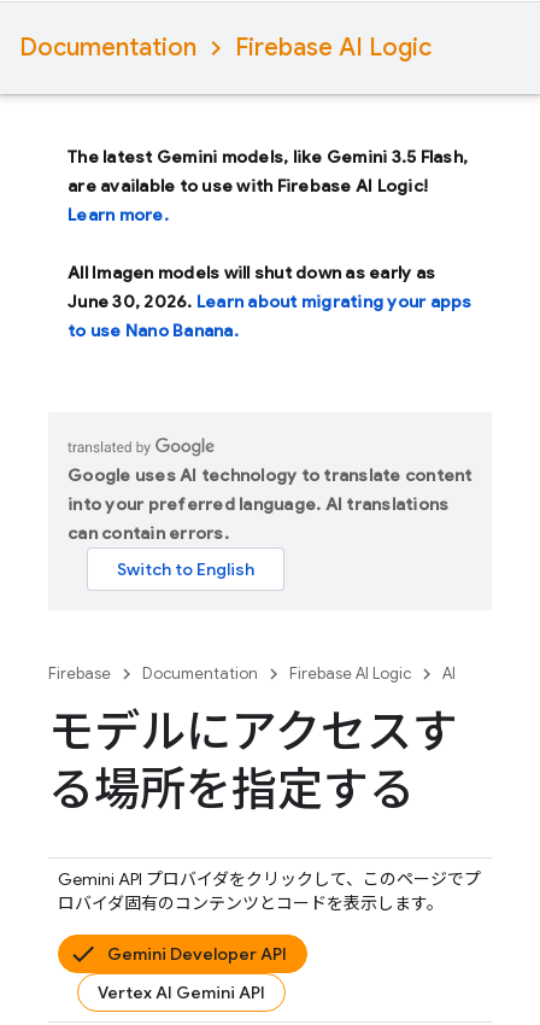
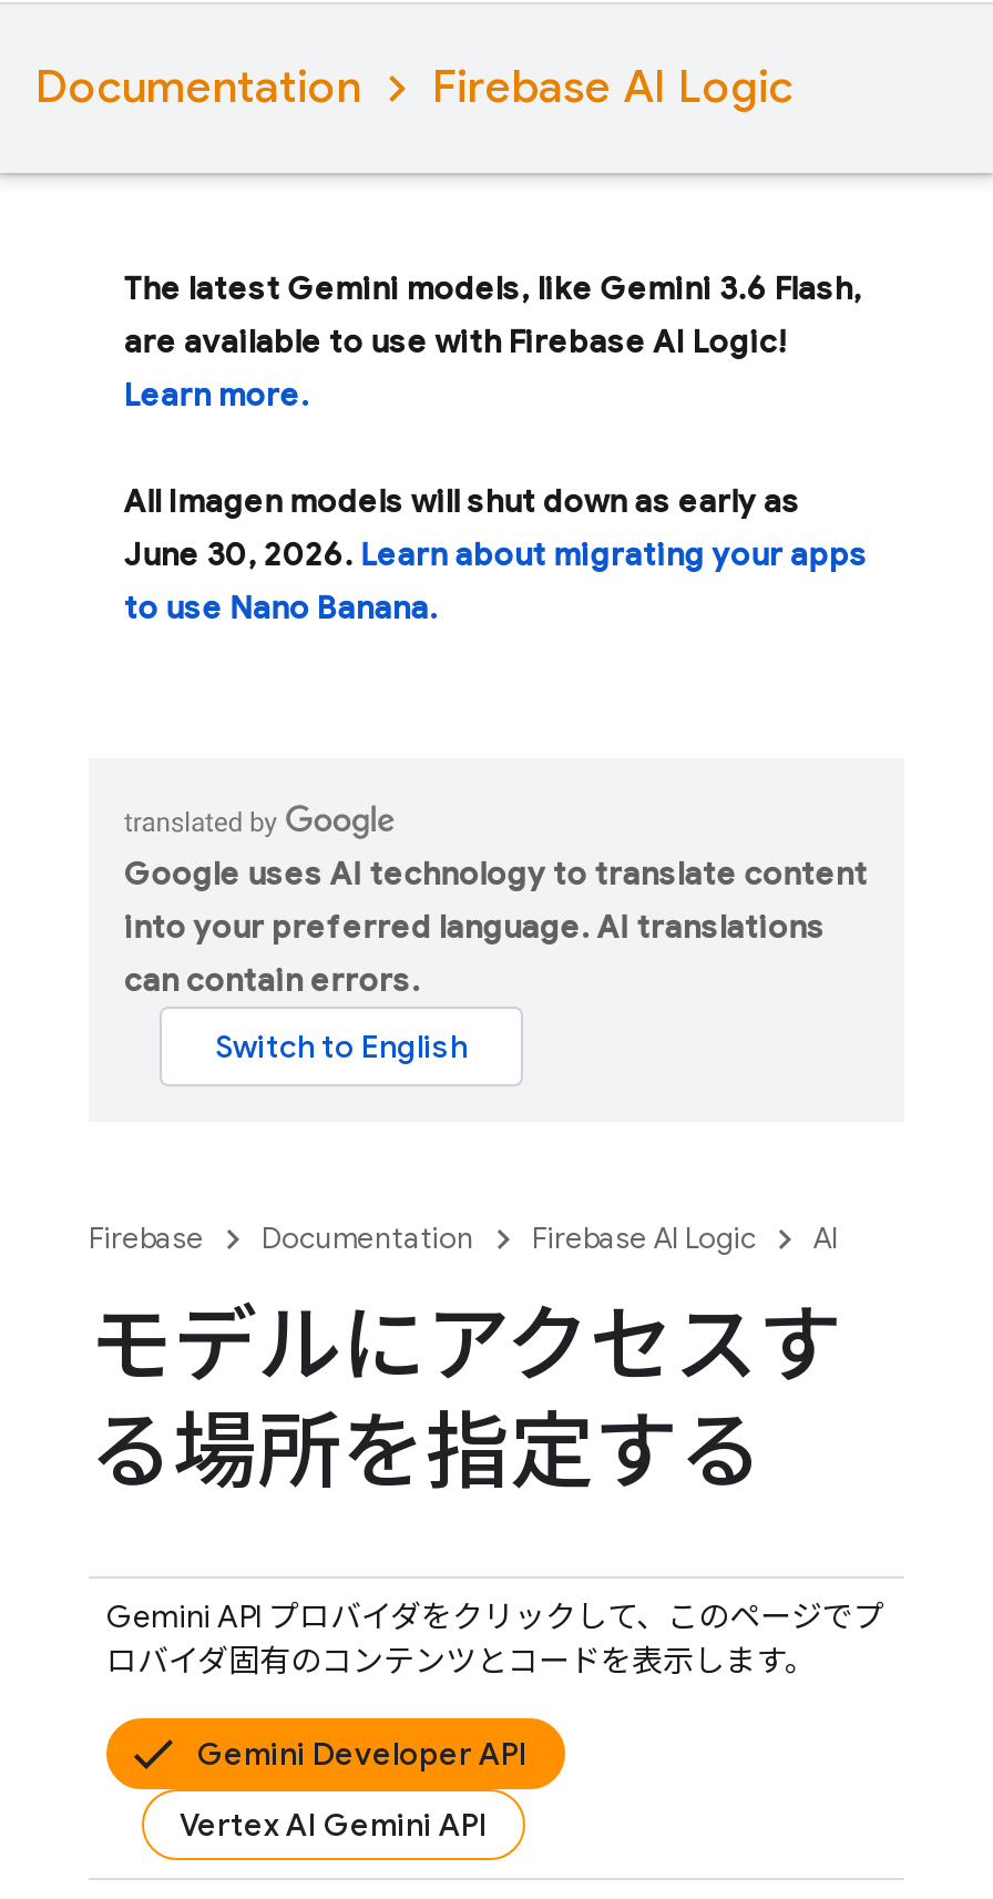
[67,146,468,168] The latest Gemini models, like Gemini 3.5 Flash, -> [124,268,862,308] The latest Gemini models, like Gemini 3.6 Flash,

